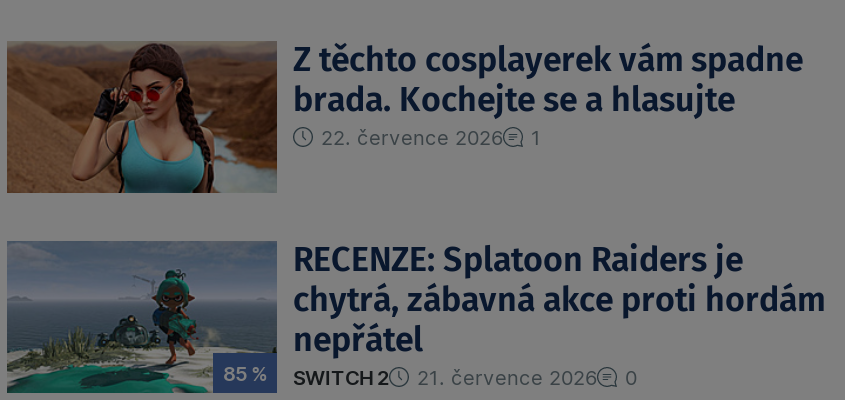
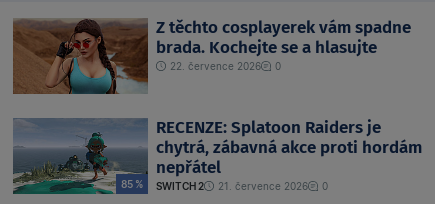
[321,124,541,148] 22. července 2026 1 -> [170,59,281,71] 22. července 2026 0

